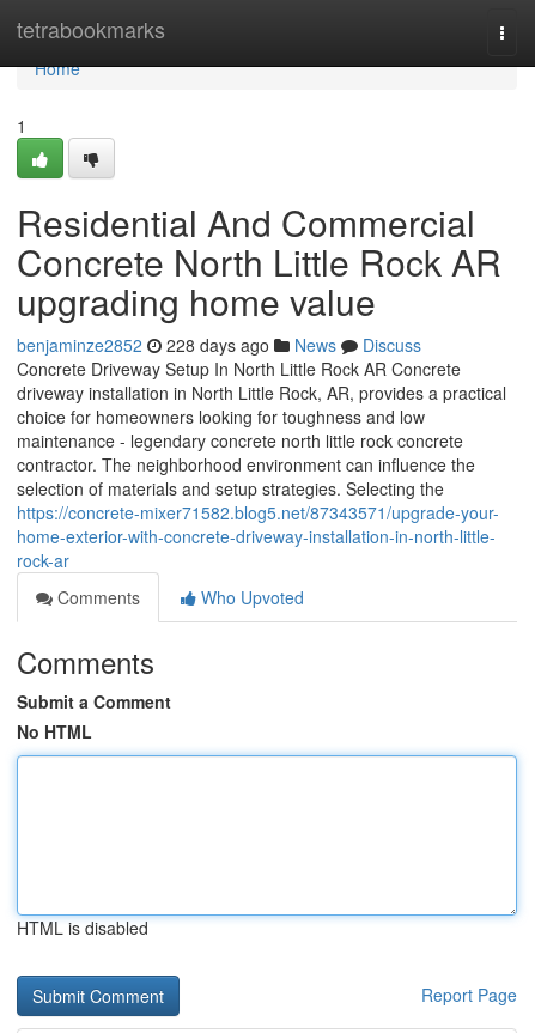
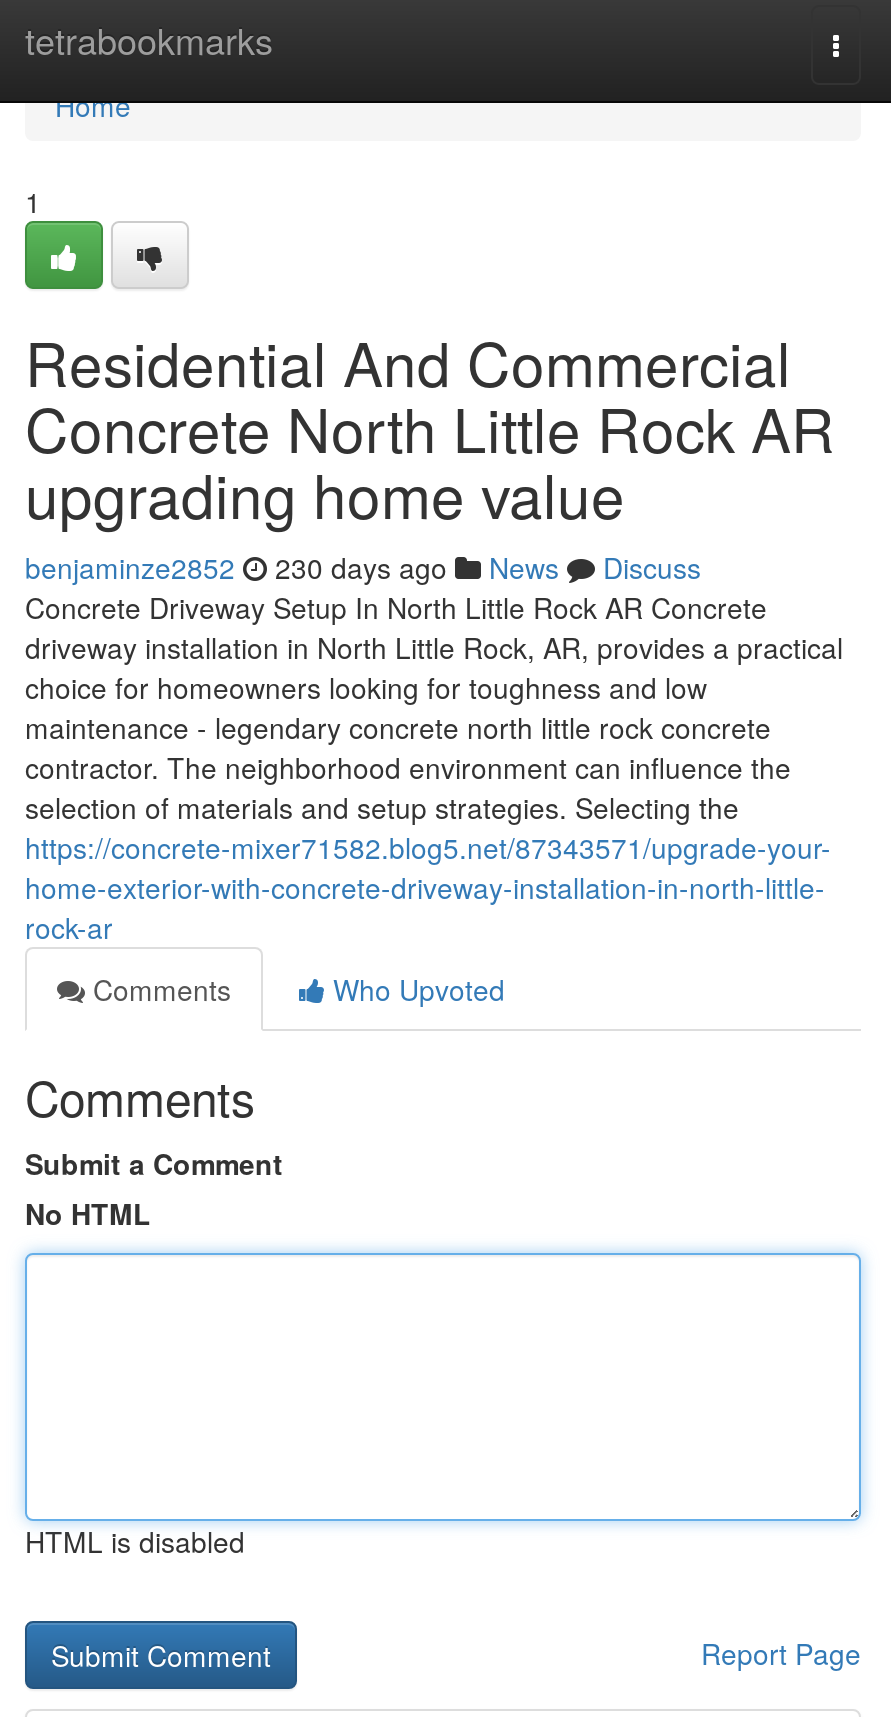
[17,333,421,357] benjaminze2852 228 days ago News Discuss -> [25,547,701,587] benjaminze2852 230 days ago News Discuss

